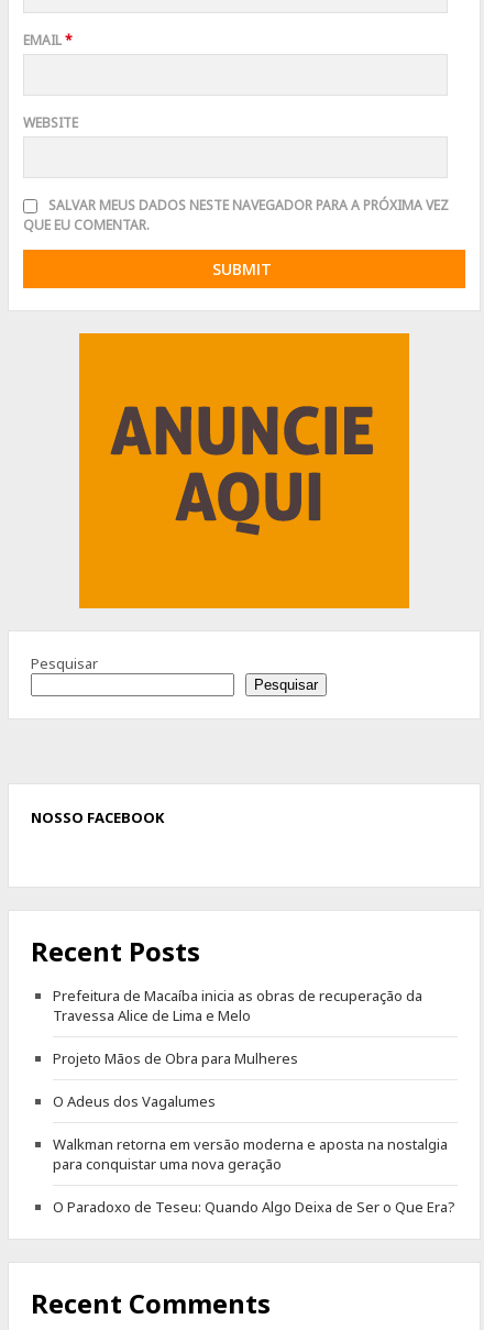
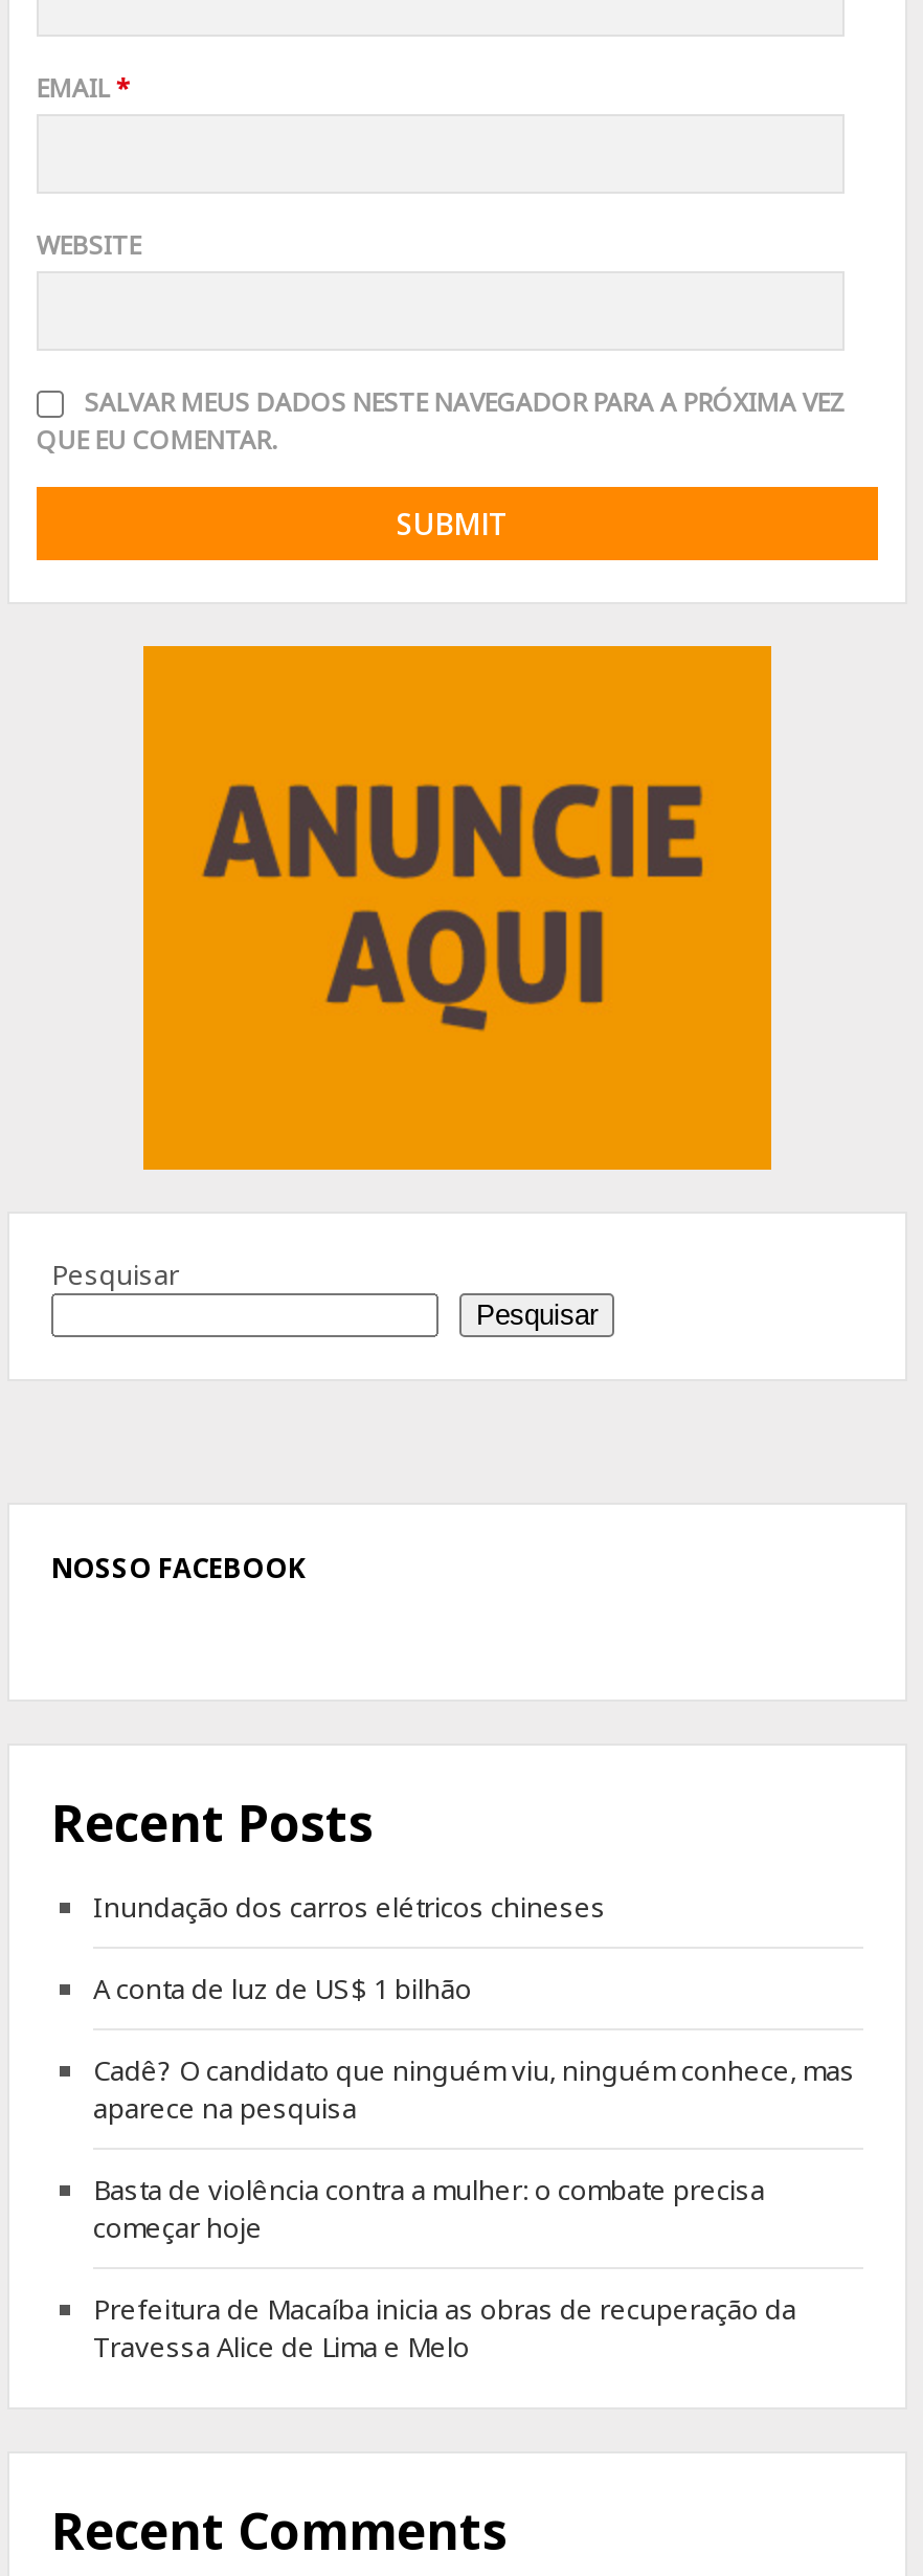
none -> [93,1888,855,2247] Inundação dos carros elétricos chineses | A conta de luz de US$ 1 bilhão | Cadê? O candidato que ninguém viu, ninguém conhece, mas | aparece na pesquisa | Basta de violência contra a mulher: o combate precisa | começar hoje
moved [53,986,422,1025] -> [93,2291,796,2366]: Prefeitura de Macaíba inicia as obras de recuperação da | Travessa Alice de Lima e Melo
[53,1049,455,1217] Projeto Mãos de Obra para Mulheres | O Adeus dos Vagalumes | Walkman retorna em versão moderna e aposta na nostalgia | para conquistar uma nova geração | O Paradoxo de Teseu: Quando Algo Deixa de Ser o Que Era? -> none

